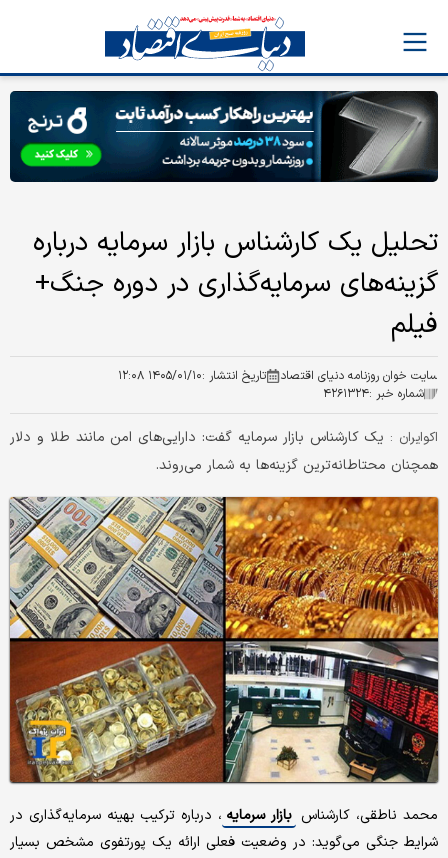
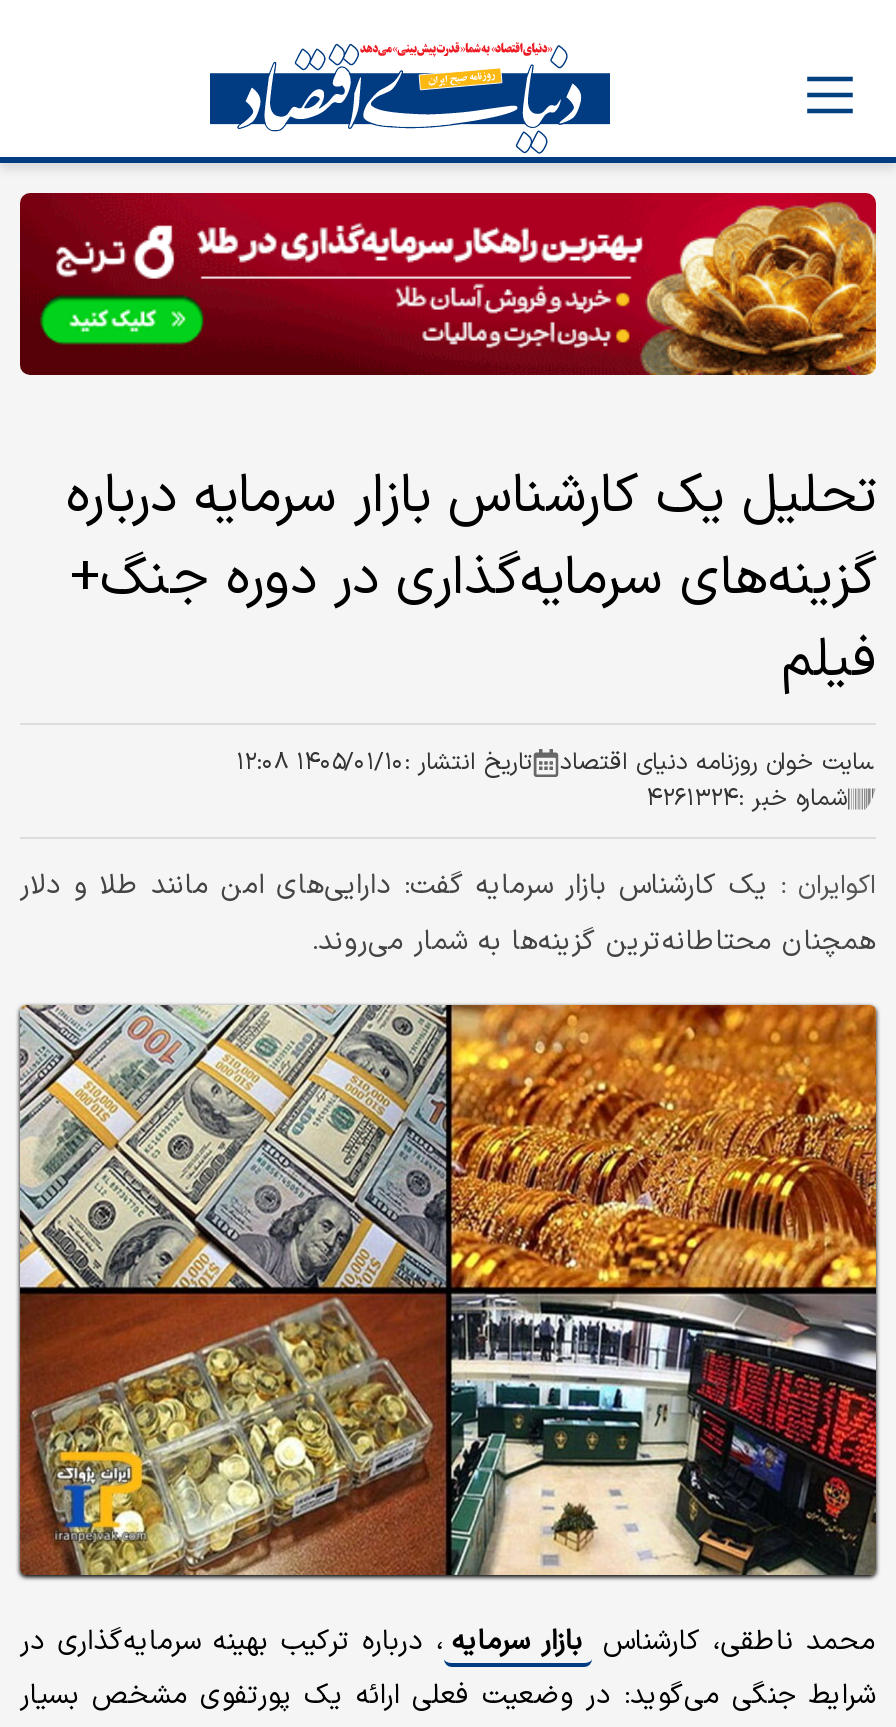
[9,90,439,183] [image] -> [18,191,878,377] [image]

